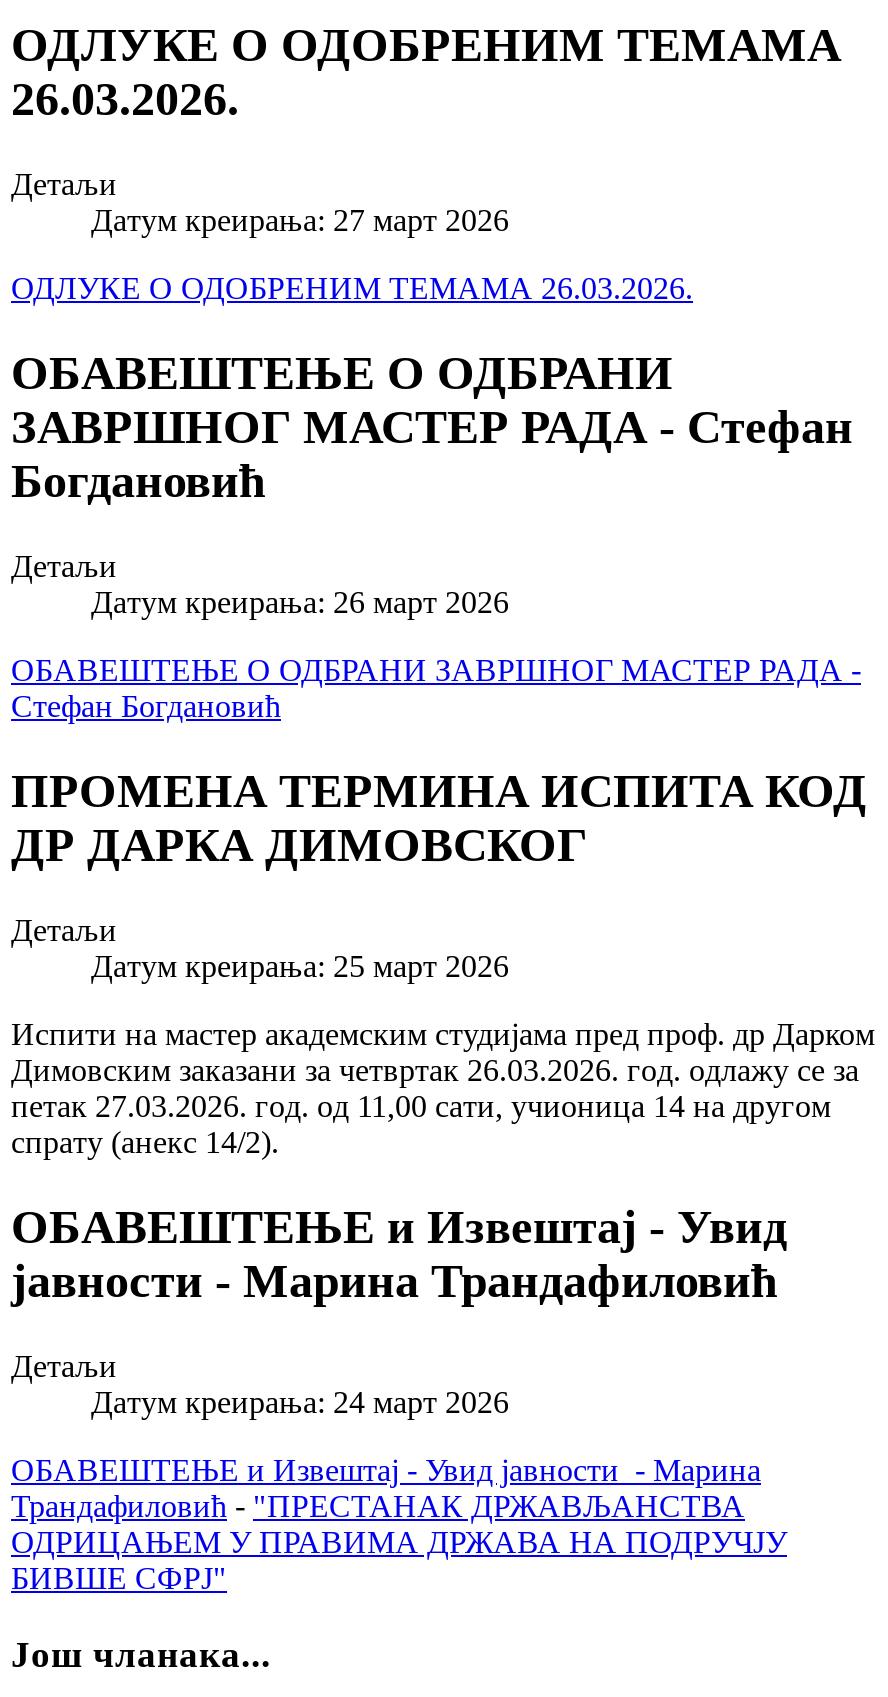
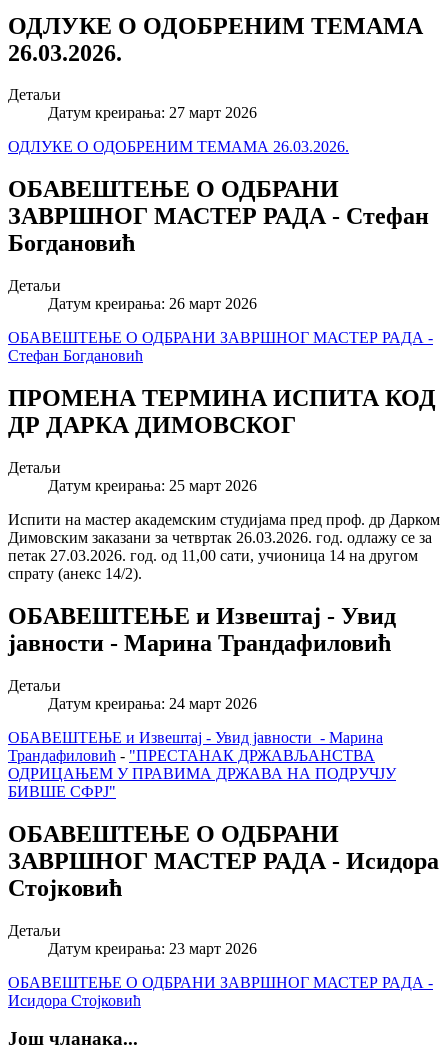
none -> [8,821,439,1009] ОБАВЕШТЕЊЕ О ОДБРАНИ | ЗАВРШНОГ МАСТЕР РАДА - Исидора | Стојковић | Детаљи | Датум креирања: 23 март 2026 | ОБАВЕШТЕЊЕ О ОДБРАНИ ЗАВРШНОГ МАСТЕР РАДА - | Исидора Стојковић

